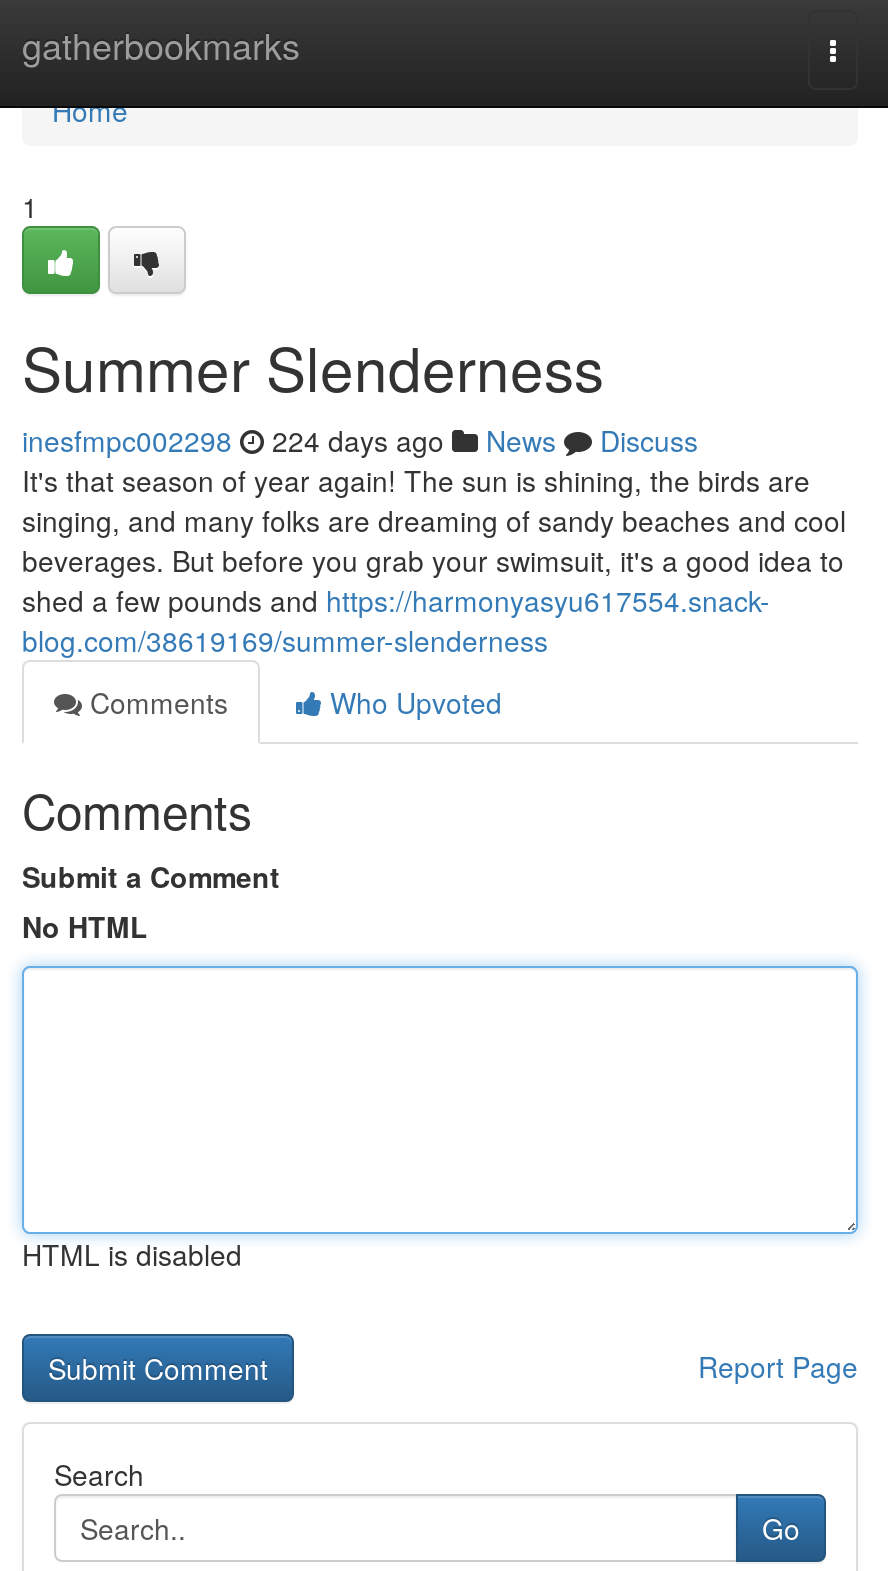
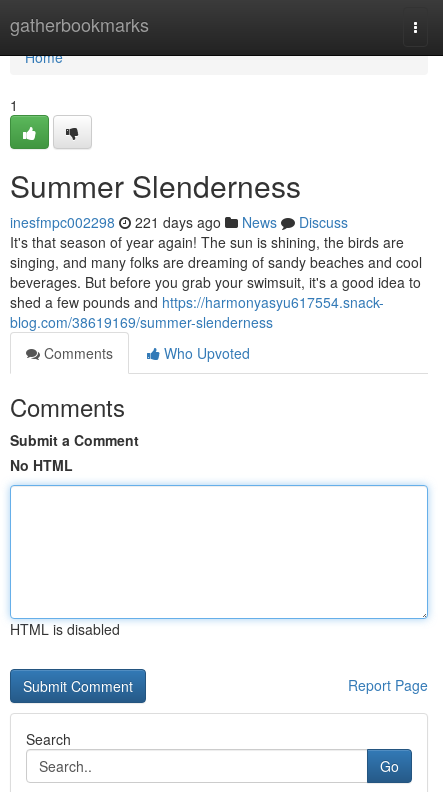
[22,420,698,460] inesfmpc002298 224 days ago News Discuss -> [10,212,348,232] inesfmpc002298 221 days ago News Discuss

